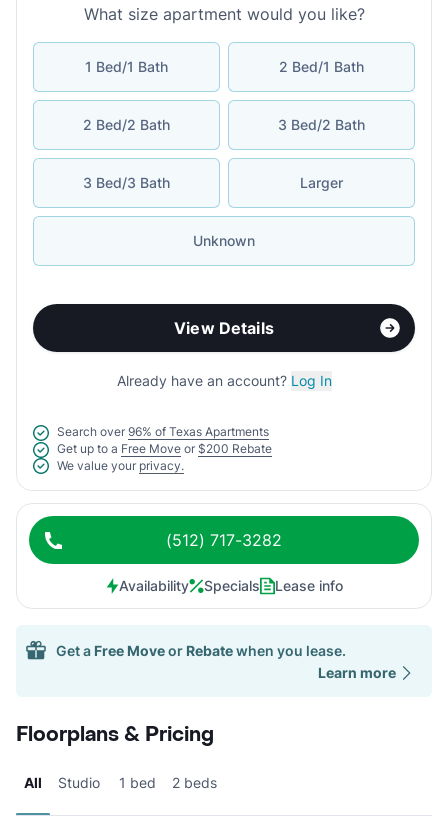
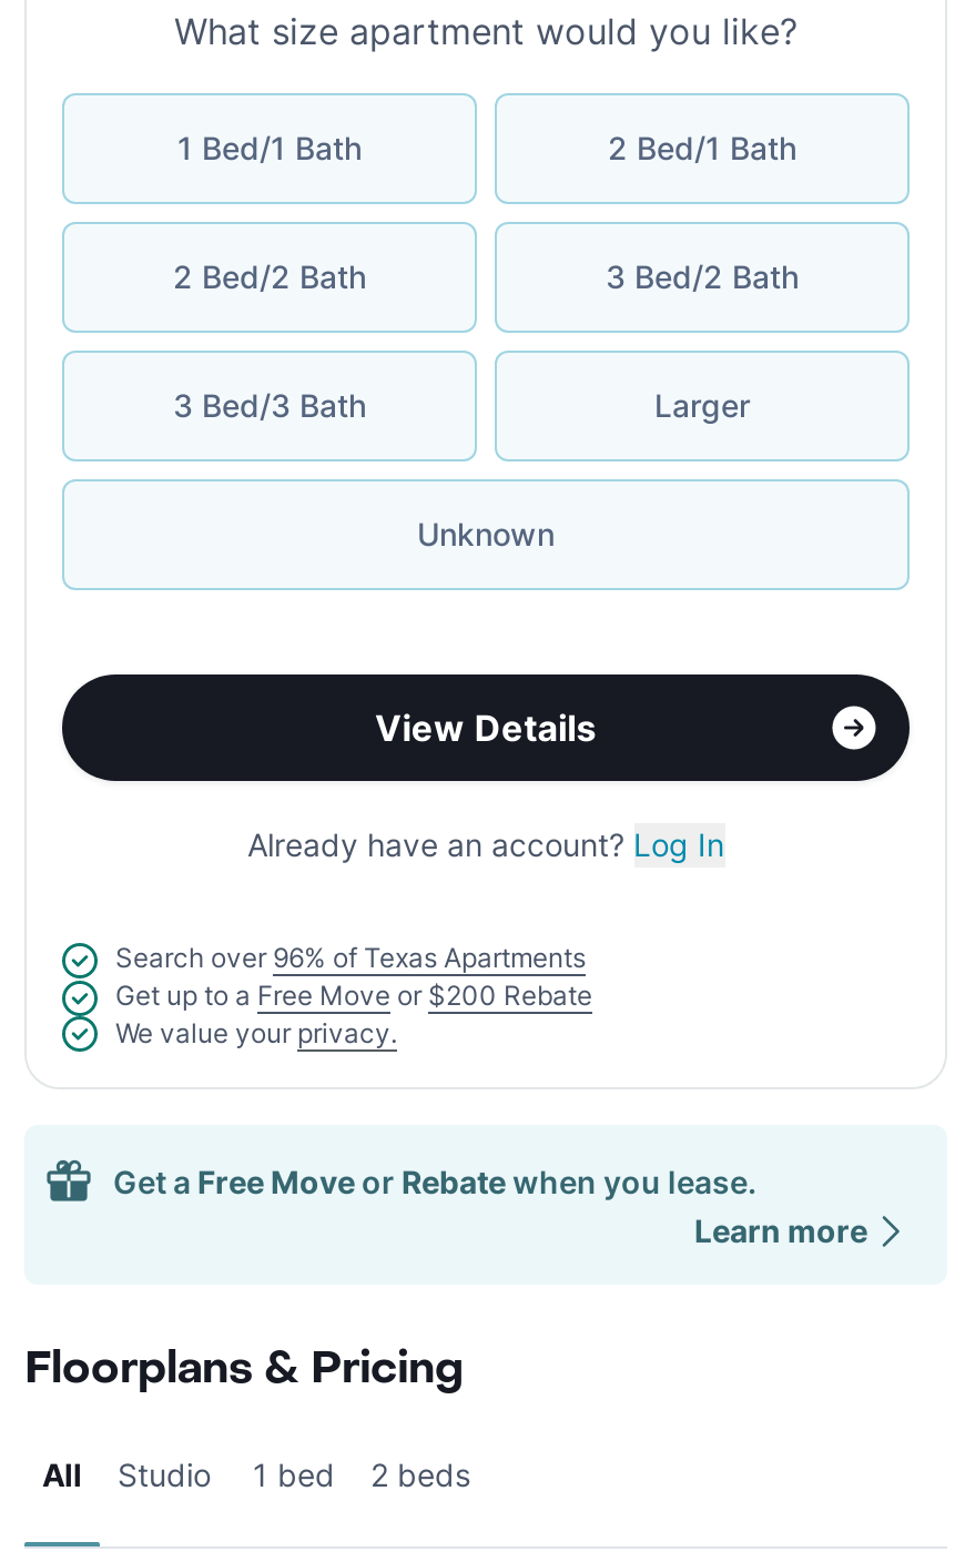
[118,530,342,594] (512) 717-3282 | Availability | Specials | Lease info -> none

